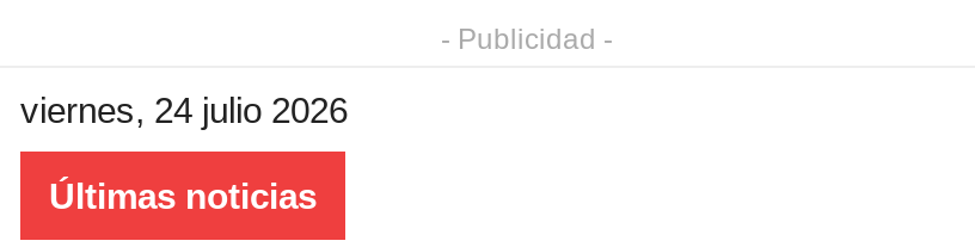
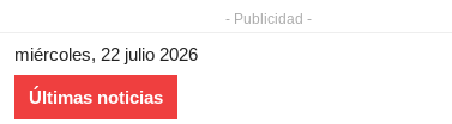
[20,89,348,130] viernes, 24 julio 2026 -> [14,44,198,64] miércoles, 22 julio 2026

